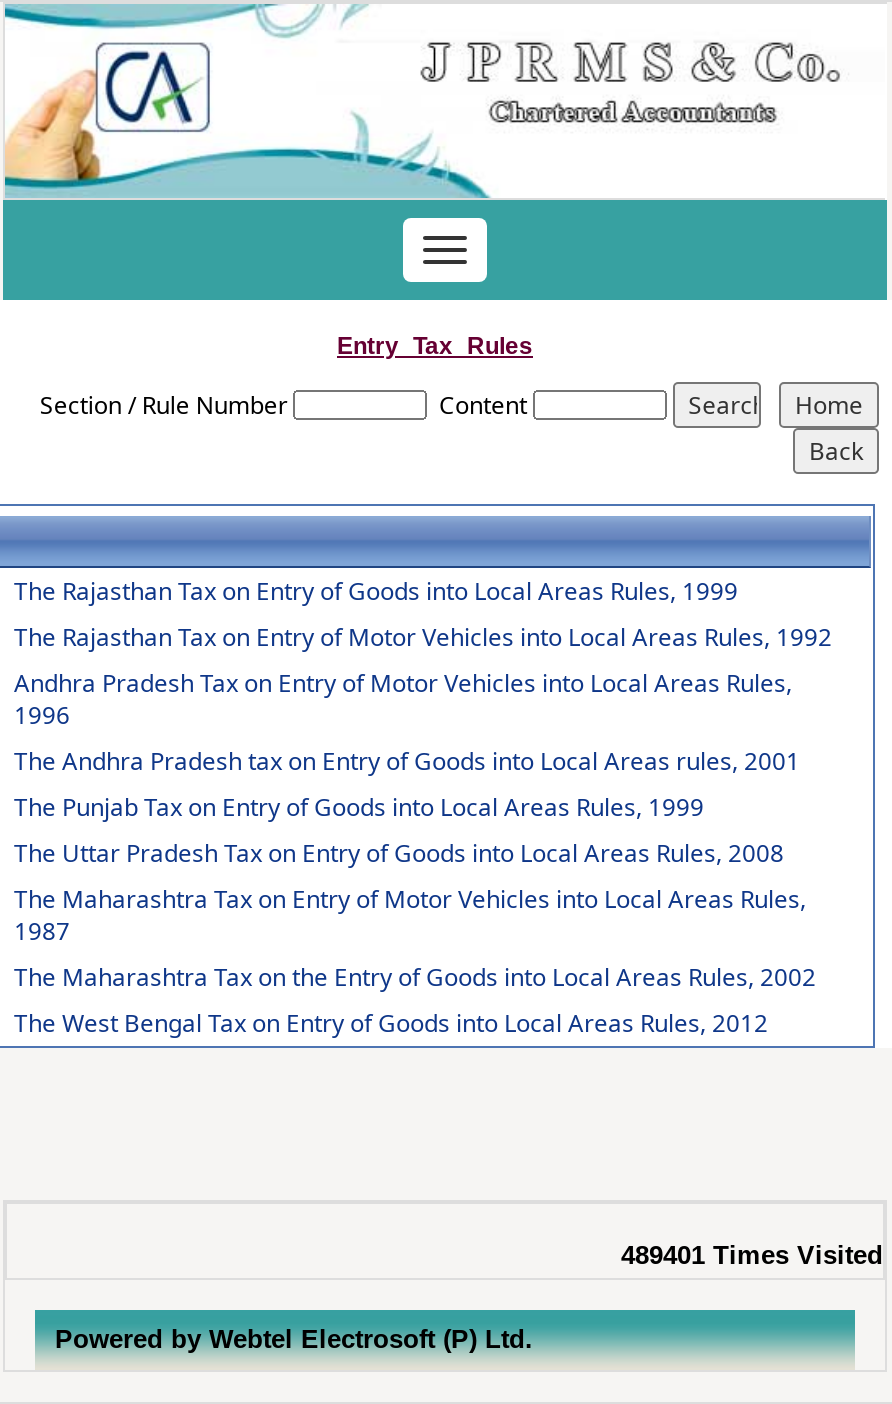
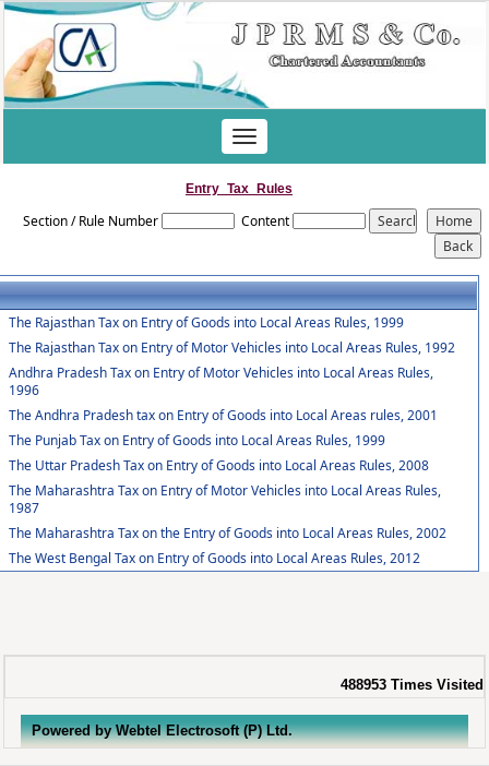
[621,1240,883,1270] 489401 Times Visited -> [341,677,484,693] 488953 Times Visited

